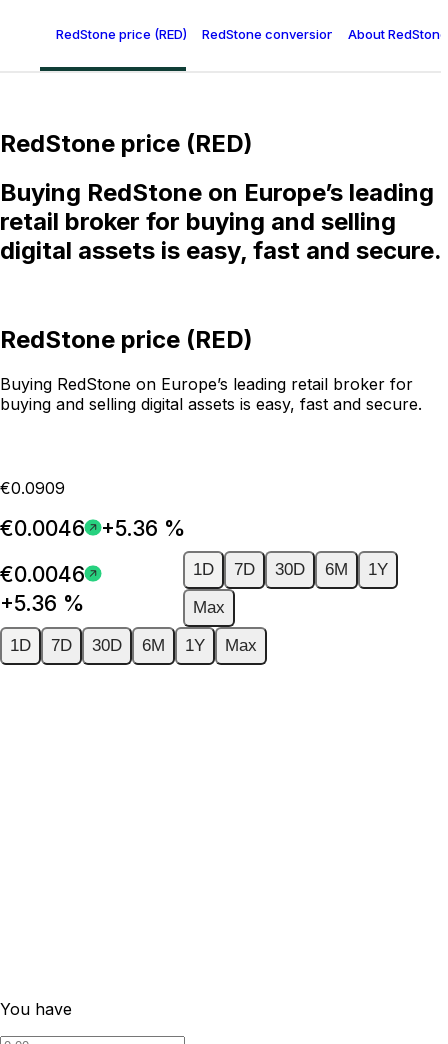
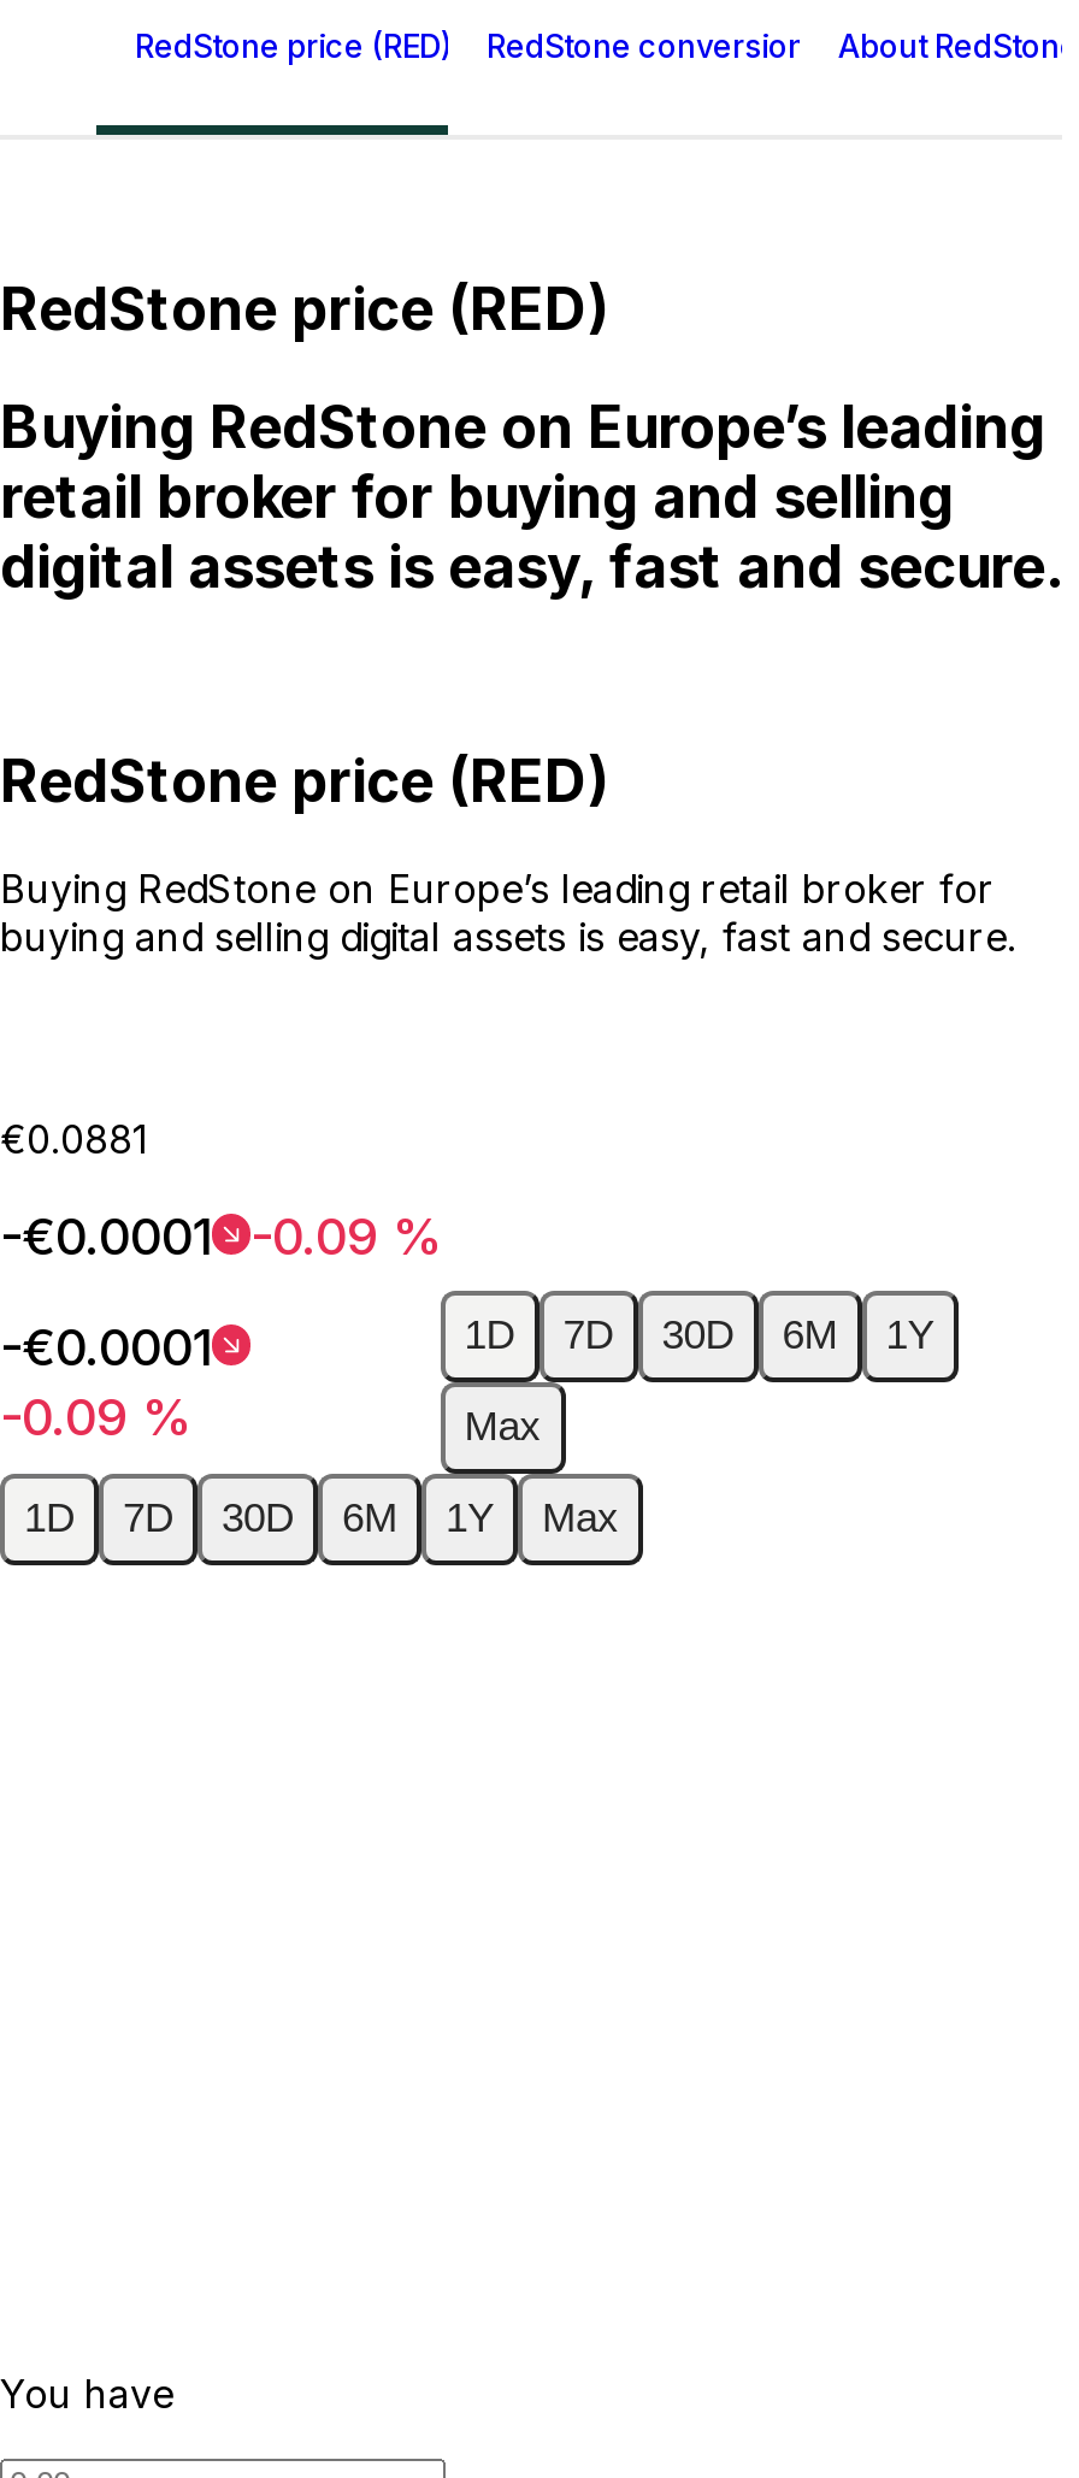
[0,477,65,497] €0.0909 -> [0,1114,149,1162] €0.0881
[0,515,85,540] €0.0046 -> [0,1205,212,1265] -€0.0001
[101,515,185,540] +5.36 % -> [250,1205,443,1265] -0.09 %
[0,561,85,586] €0.0046 -> [0,1316,212,1376] -€0.0001
[0,590,84,615] +5.36 % -> [0,1386,193,1446] -0.09 %

